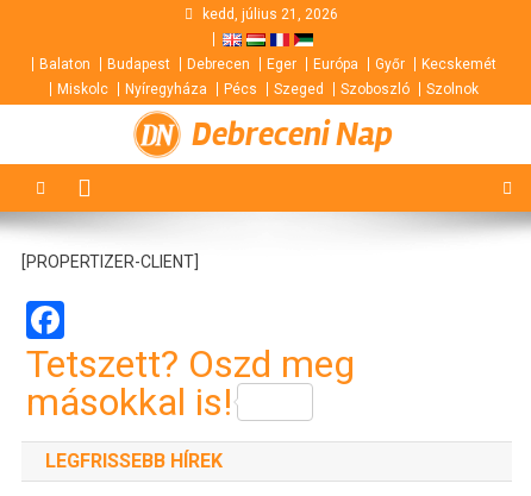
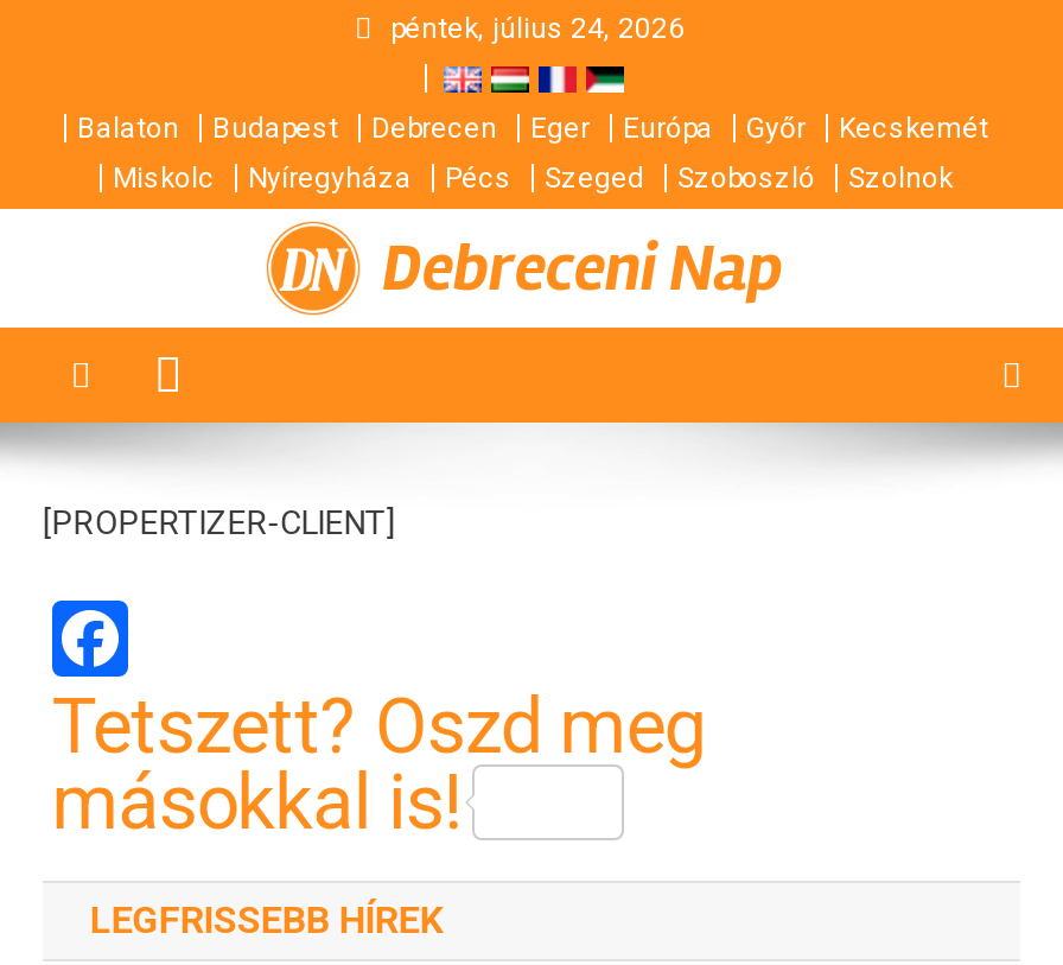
[202,6,338,23] kedd, július 21, 2026 -> [390,12,685,45] péntek, július 24, 2026

